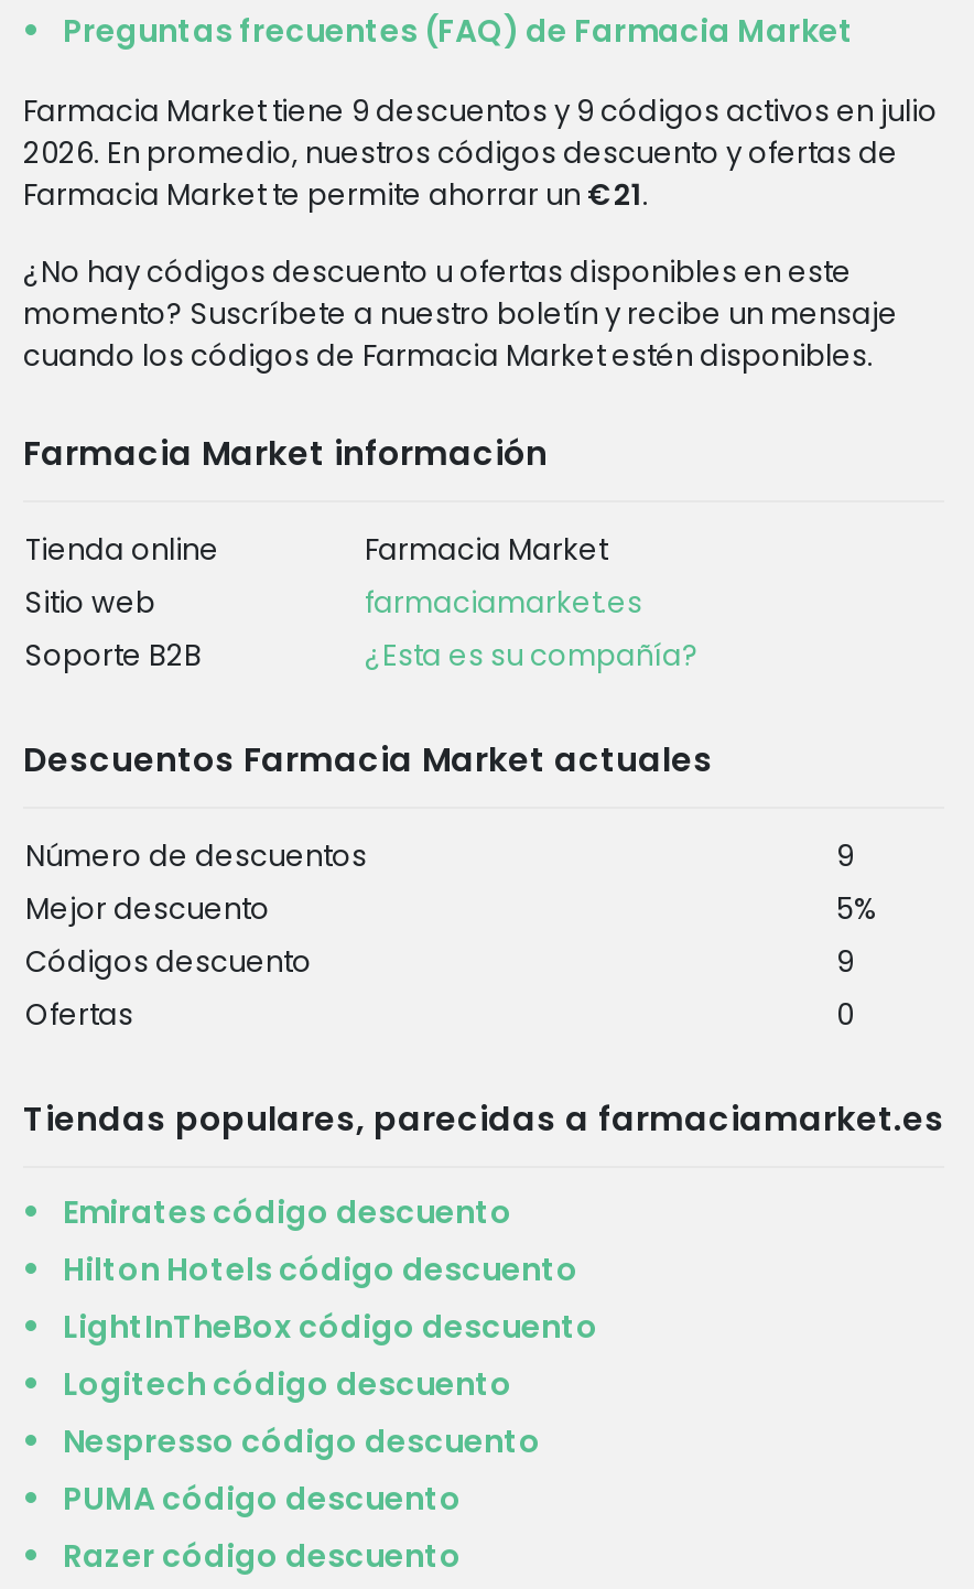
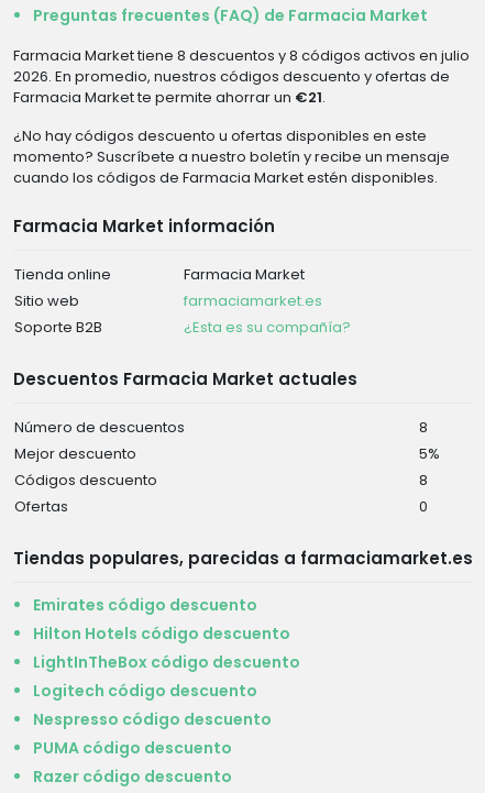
[23,90,938,132] Farmacia Market tiene 9 descuentos y 9 códigos activos en julio -> [13,45,470,66] Farmacia Market tiene 8 descuentos y 8 códigos activos en julio
[836,835,854,877] 9 -> [419,417,428,438] 8
[836,941,854,983] 9 -> [419,470,428,491] 8

